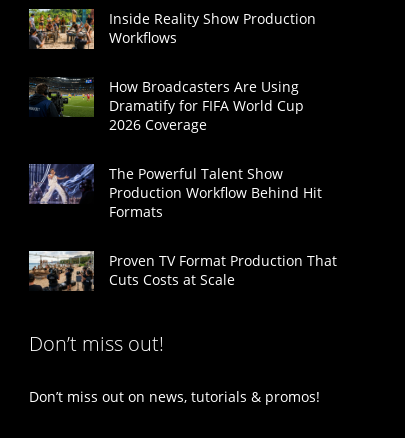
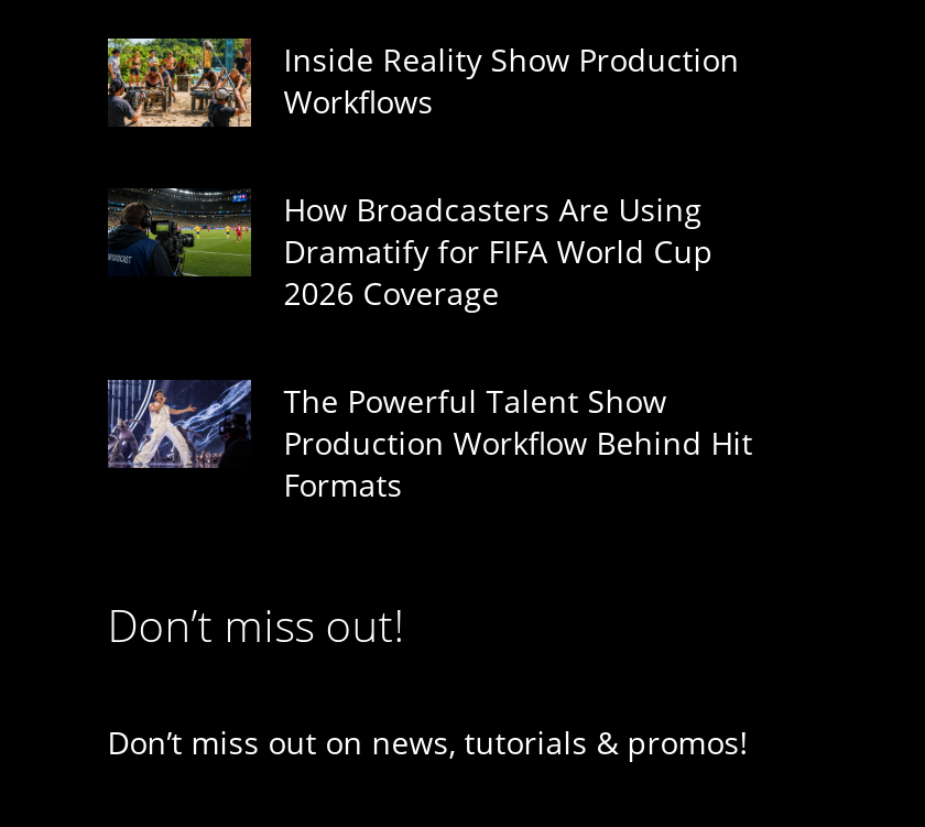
[28,250,337,292] [image] | Proven TV Format Production That | Cuts Costs at Scale -> none

